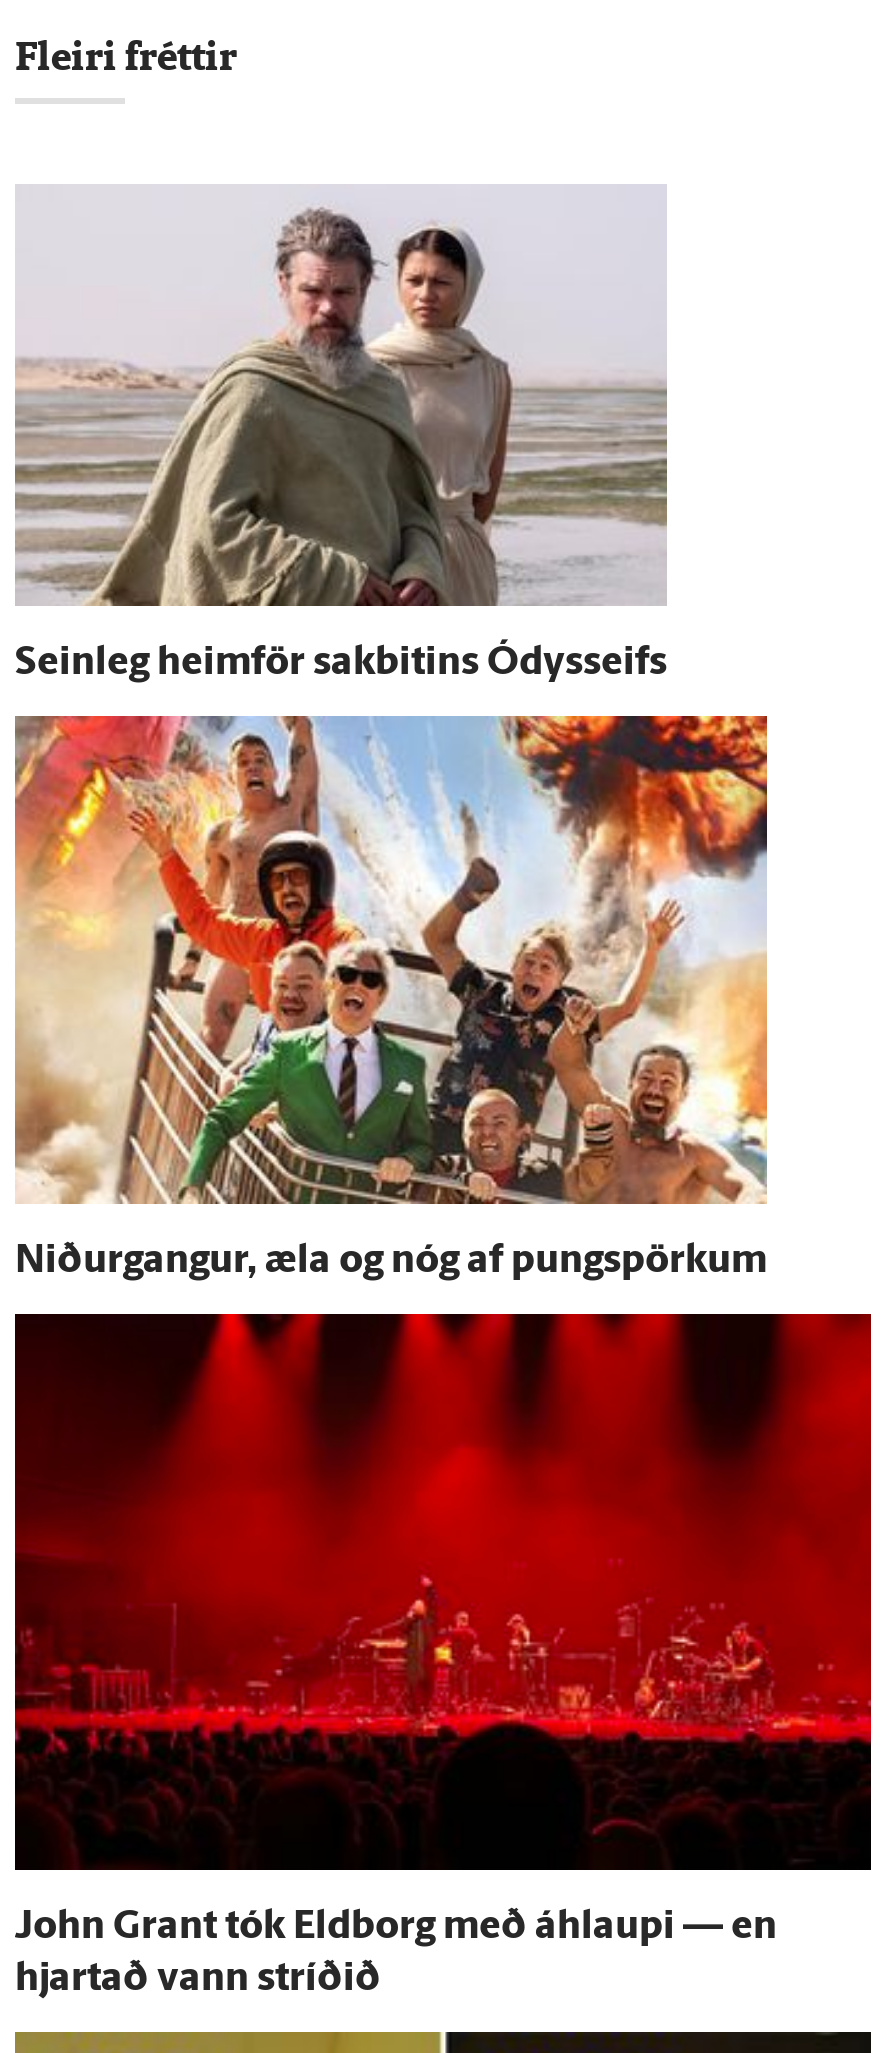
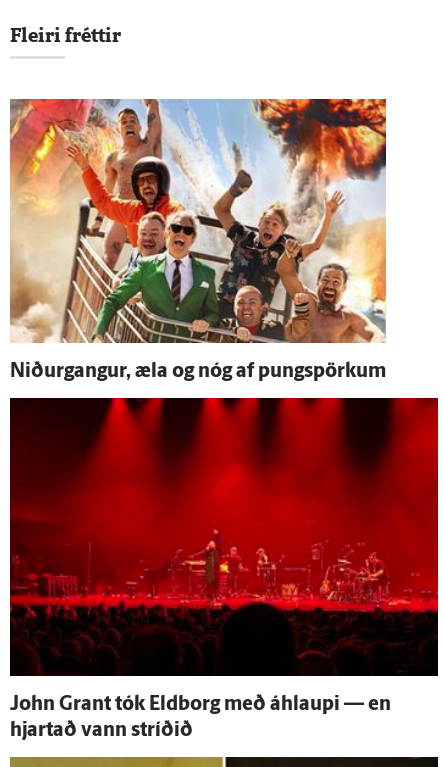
[15,186,669,685] [image] | Seinleg heimför sakbitins Ódysseifs -> none

